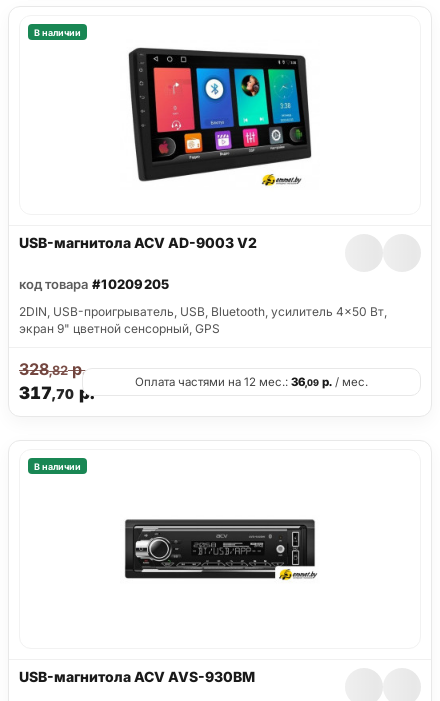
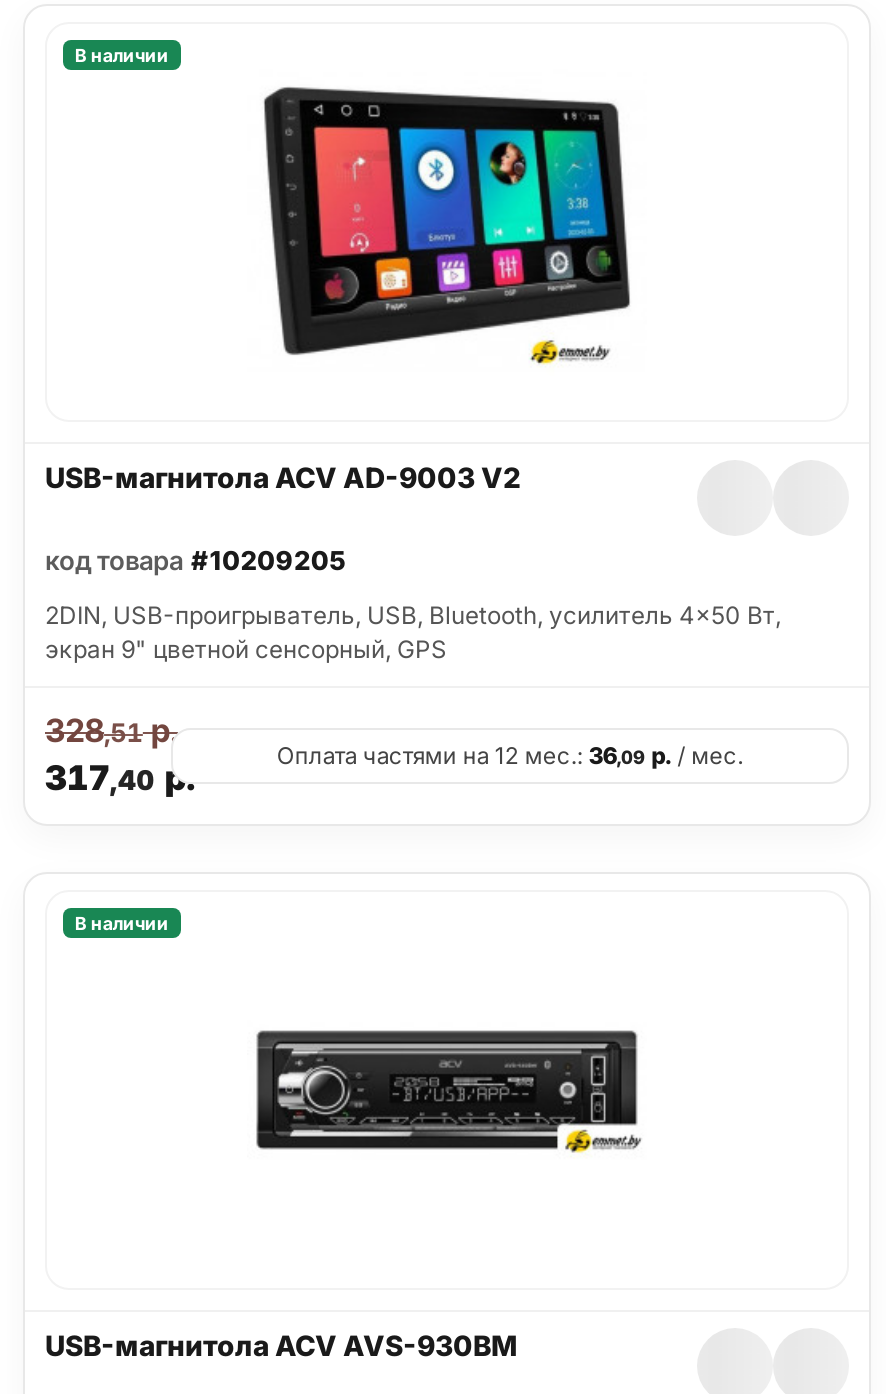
[19,359,85,379] 328,82р. -> [45,711,178,751] 328,51р.
[19,383,94,403] 317,70 р. -> [45,759,196,799] 317,40 р.

